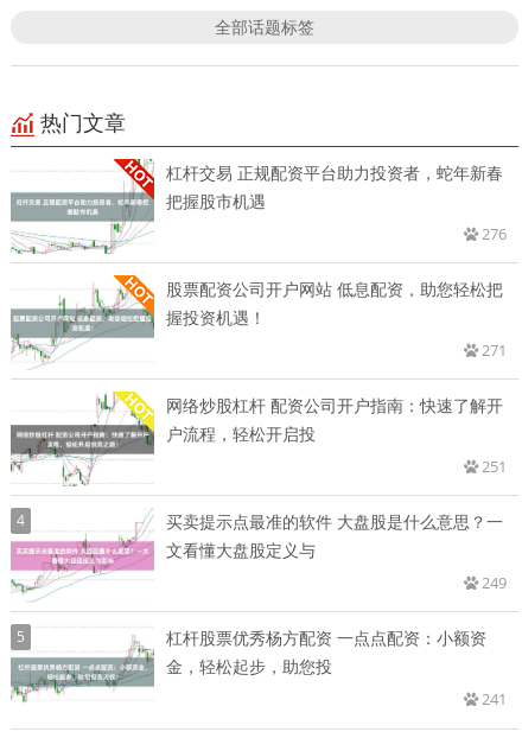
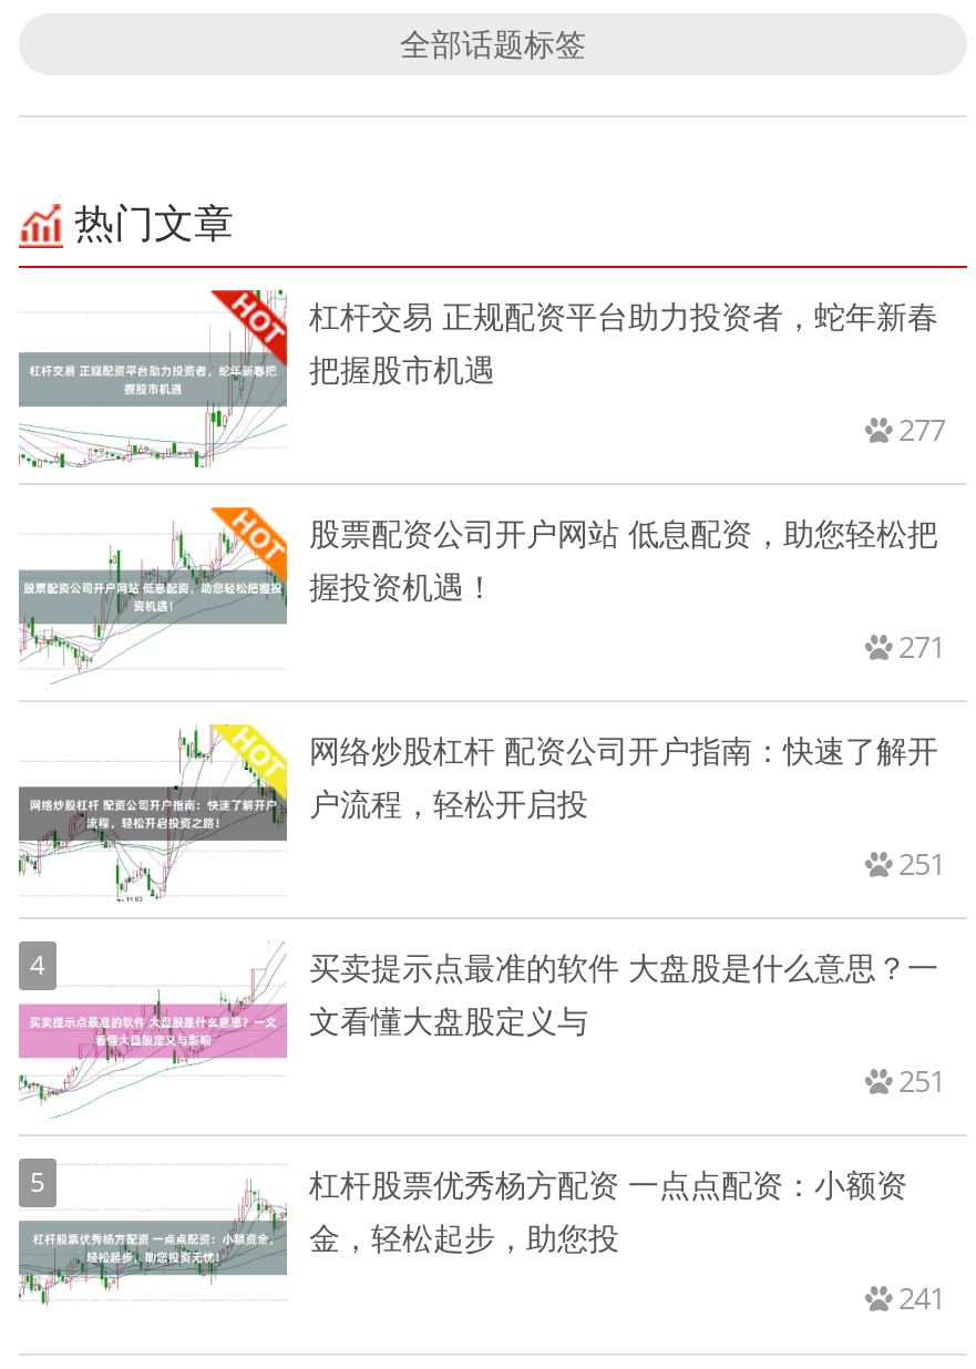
[482,224,507,245] 276 -> [898,411,945,451] 277
[482,572,507,594] 249 -> [898,1062,945,1102] 251

